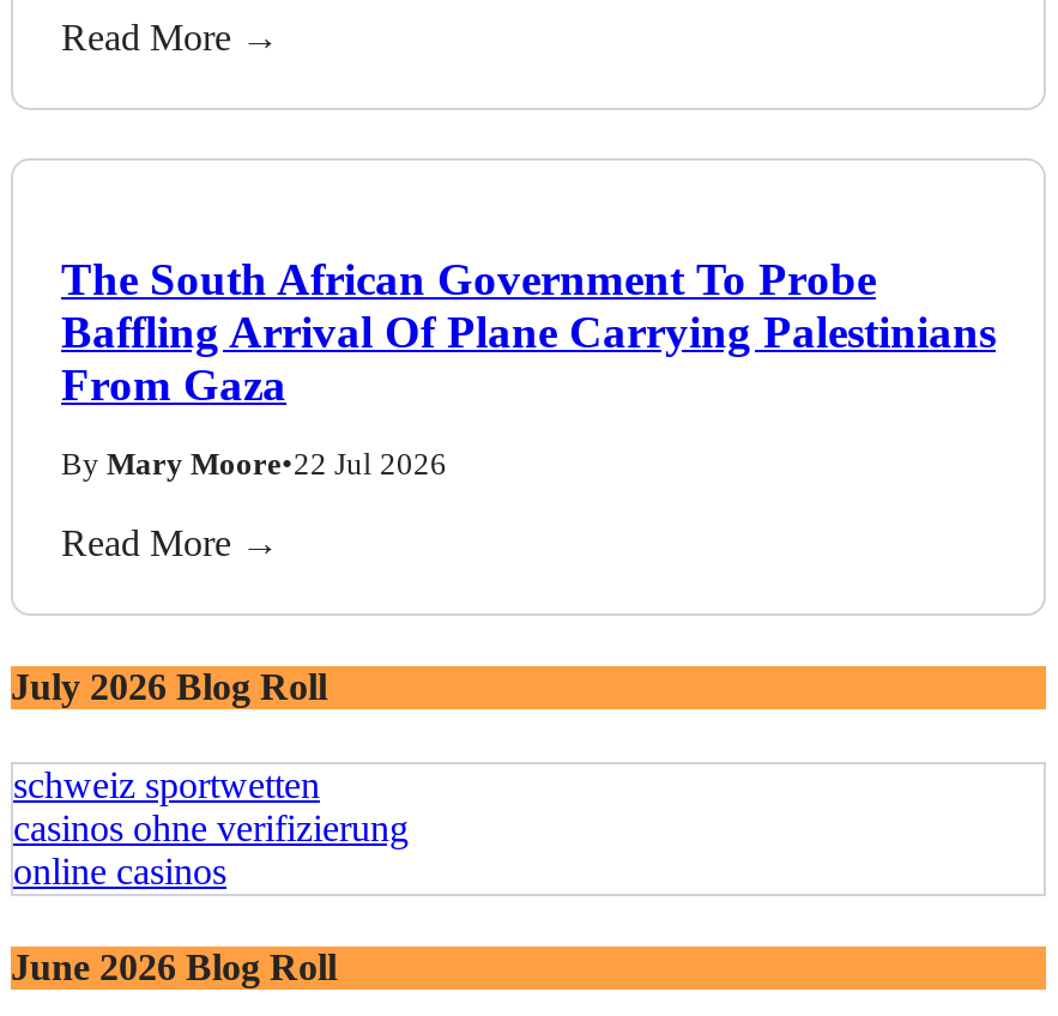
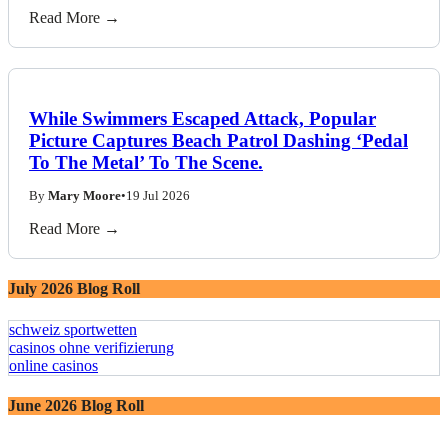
[61,254,996,410] The South African Government To Probe | Baffling Arrival Of Plane Carrying Palestinians | From Gaza -> [29,108,408,173] While Swimmers Escaped Attack, Popular | Picture Captures Beach Patrol Dashing ‘Pedal | To The Metal’ To The Scene.
[61,448,447,482] By Mary Moore•22 Jul 2026 -> [29,189,190,203] By Mary Moore•19 Jul 2026

